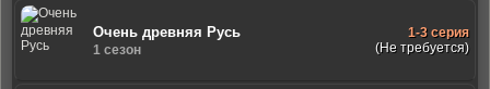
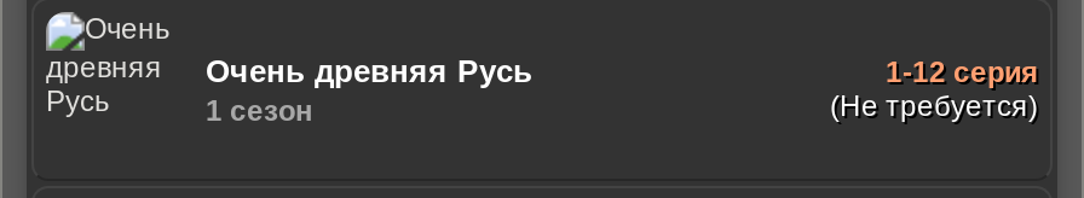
[408,25,469,40] 1-3 серия -> [886,56,1038,90] 1-12 серия

